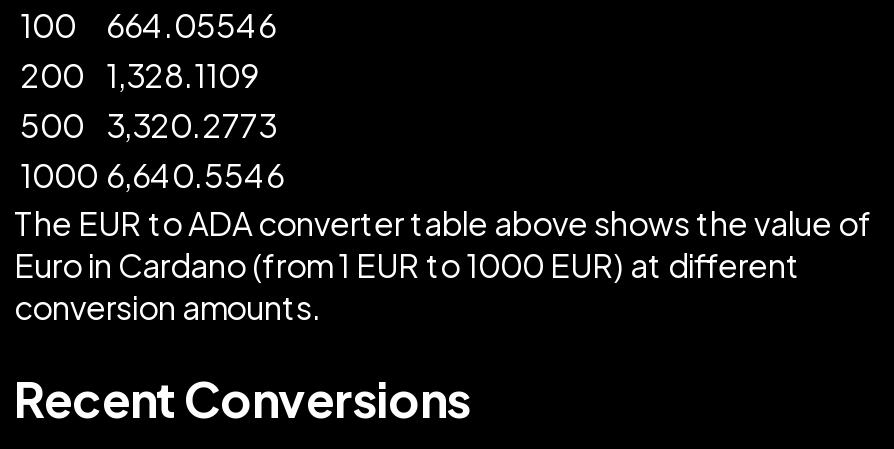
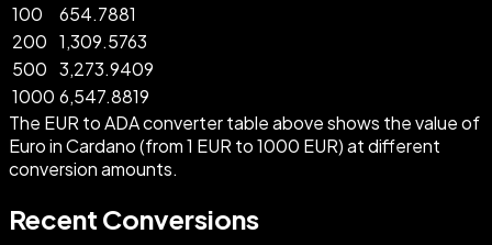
[20,4,276,46] 100 664.05546 -> [12,2,136,25] 100 654.7881
[20,54,258,96] 200 1,328.1109 -> [12,30,147,53] 200 1,309.5763
[20,104,276,146] 500 3,320.2773 -> [12,57,154,80] 500 3,273.9409
[20,154,284,196] 1000 6,640.5546 -> [12,84,149,108] 1000 6,547.8819

